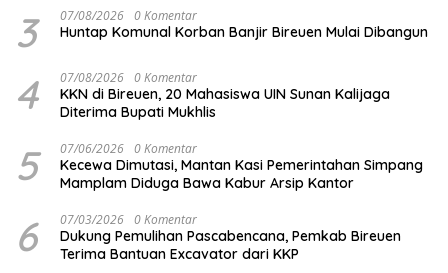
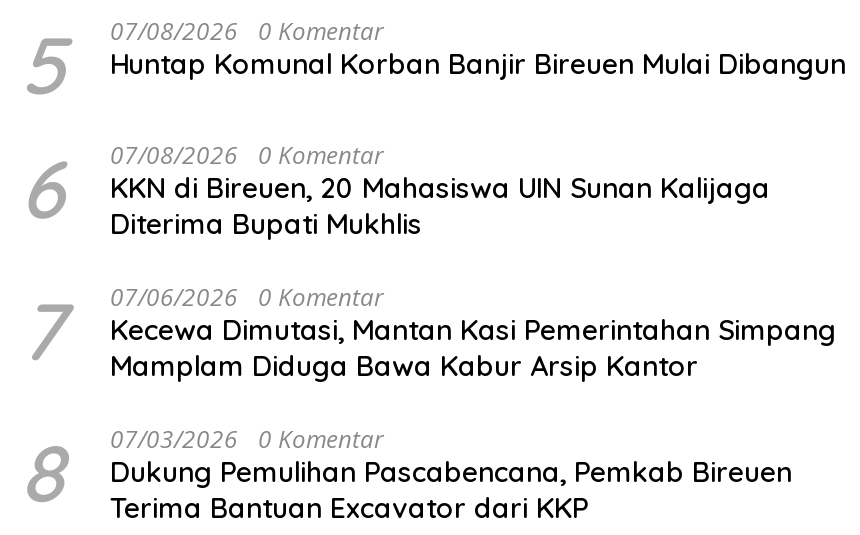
[15,7,428,57] 3 07/08/2026 0 Komentar Huntap Komunal Korban Banjir Bireuen Mulai Dibangun -> [20,13,846,113] 5 07/08/2026 0 Komentar Huntap Komunal Korban Banjir Bireuen Mulai Dibangun
[15,69,390,119] 4 07/08/2026 0 Komentar KKN di Bireuen, 20 Mahasiswa UIN Sunan Kalijaga -> [20,137,770,237] 6 07/08/2026 0 Komentar KKN di Bireuen, 20 Mahasiswa UIN Sunan Kalijaga
[15,140,423,192] 5 07/06/2026 0 Komentar Kecewa Dimutasi, Mantan Kasi Pemerintahan Simpang Mamplam Diduga Bawa Kabur Arsip Kantor -> [20,279,836,383] 7 07/06/2026 0 Komentar Kecewa Dimutasi, Mantan Kasi Pemerintahan Simpang Mamplam Diduga Bawa Kabur Arsip Kantor
[15,211,401,263] 6 07/03/2026 0 Komentar Dukung Pemulihan Pascabencana, Pemkab Bireuen Terima Bantuan Excavator dari KKP -> [20,421,792,525] 8 07/03/2026 0 Komentar Dukung Pemulihan Pascabencana, Pemkab Bireuen Terima Bantuan Excavator dari KKP

